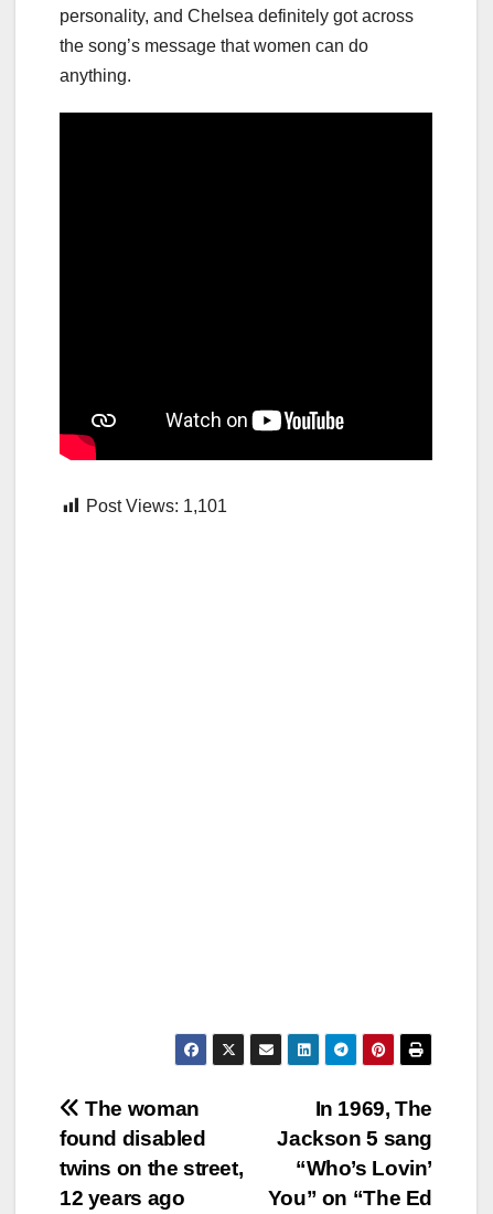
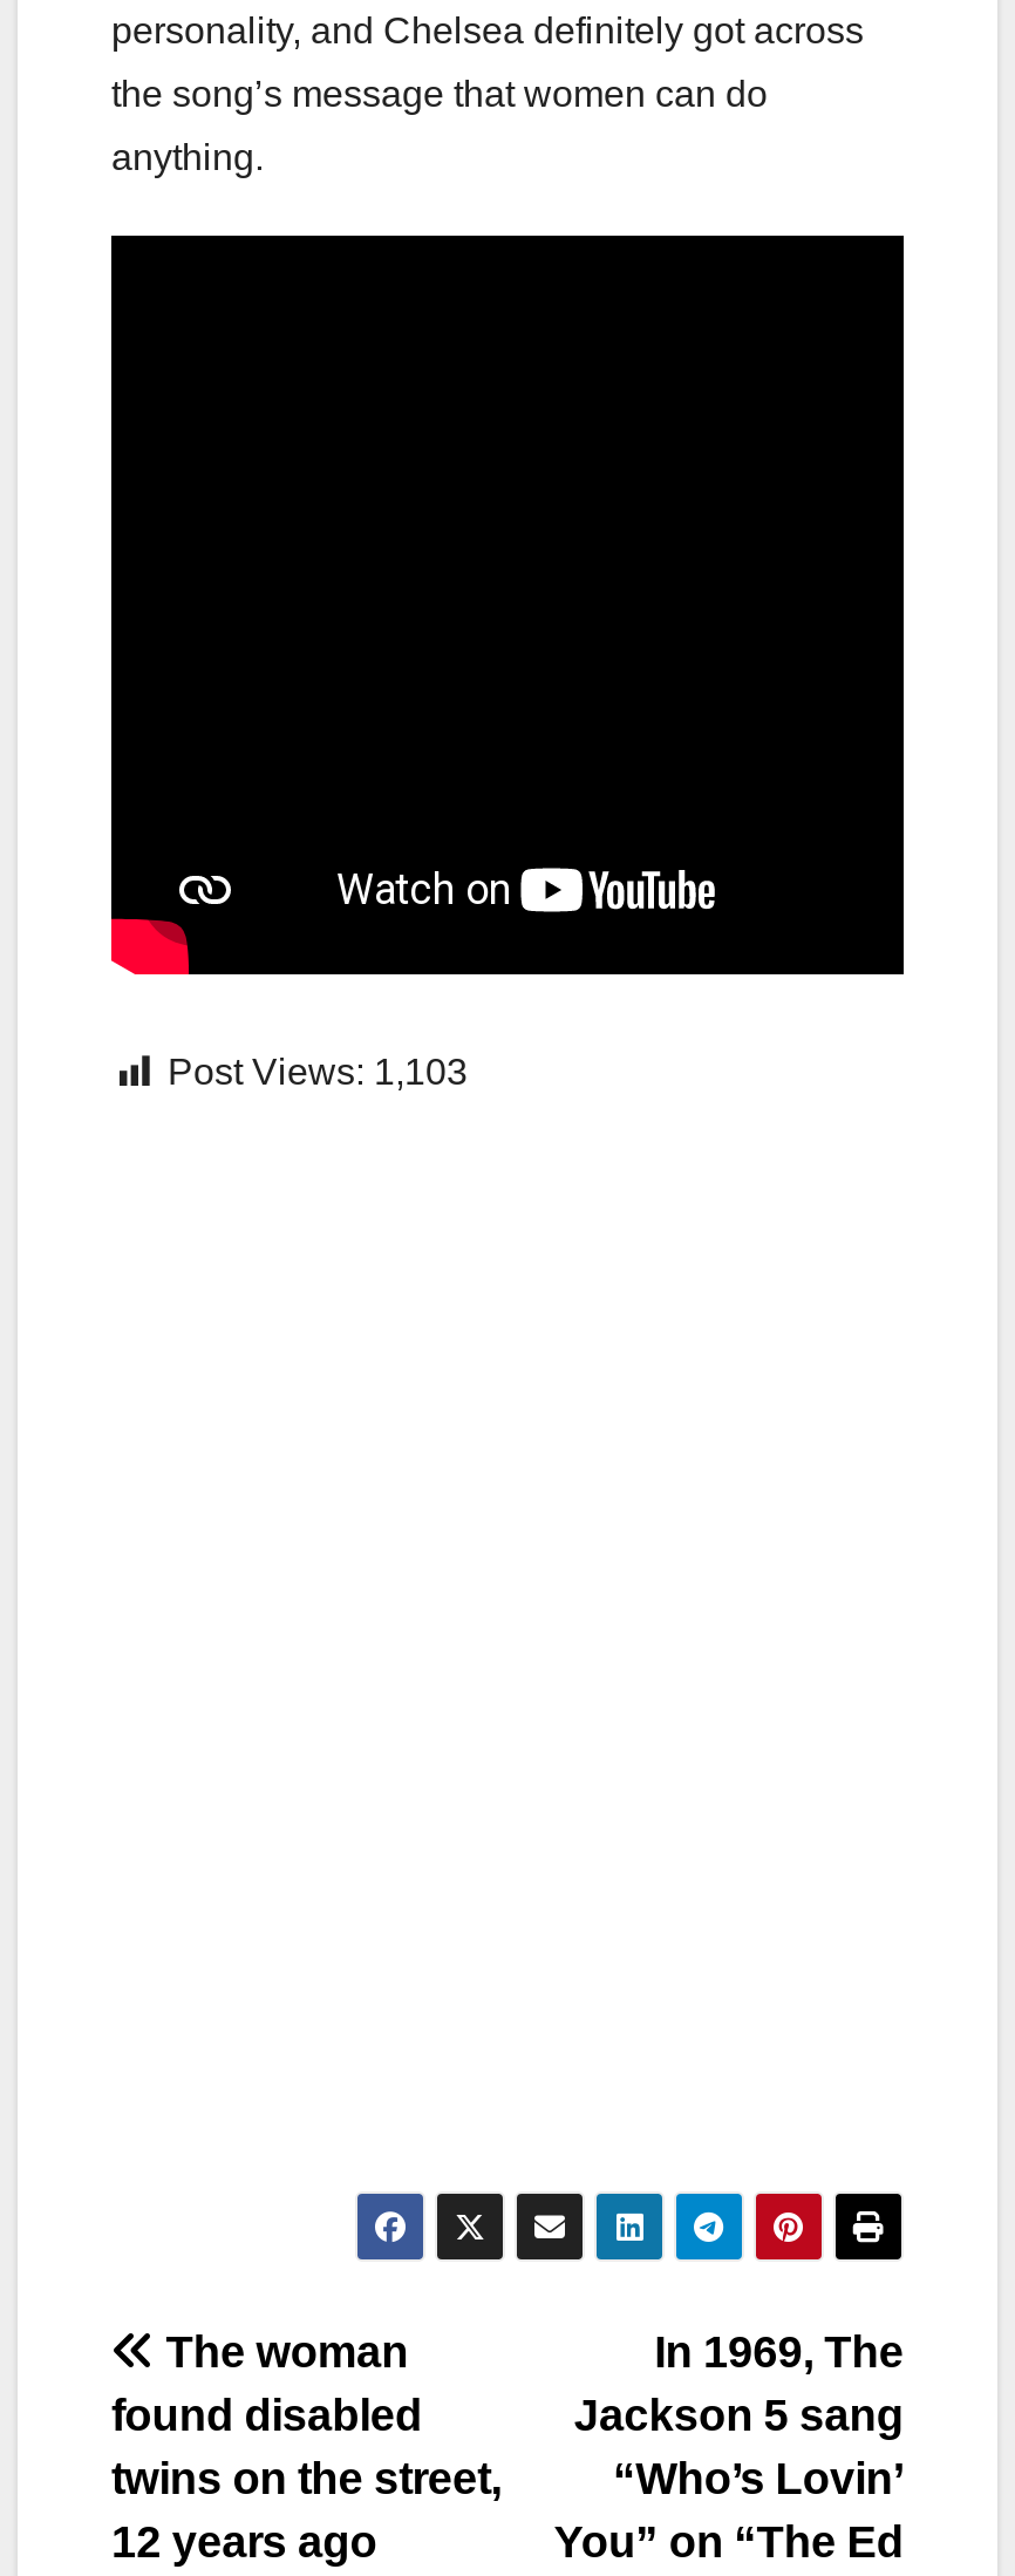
[86,497,227,516] Post Views: 1,101 -> [168,1053,468,1093] Post Views: 1,103

